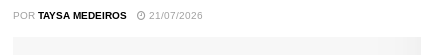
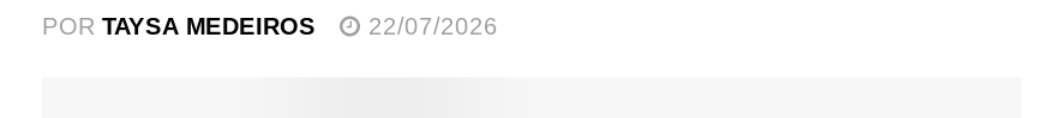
[146,10,203,21] 21/07/2026 -> [361,14,498,40] 22/07/2026

